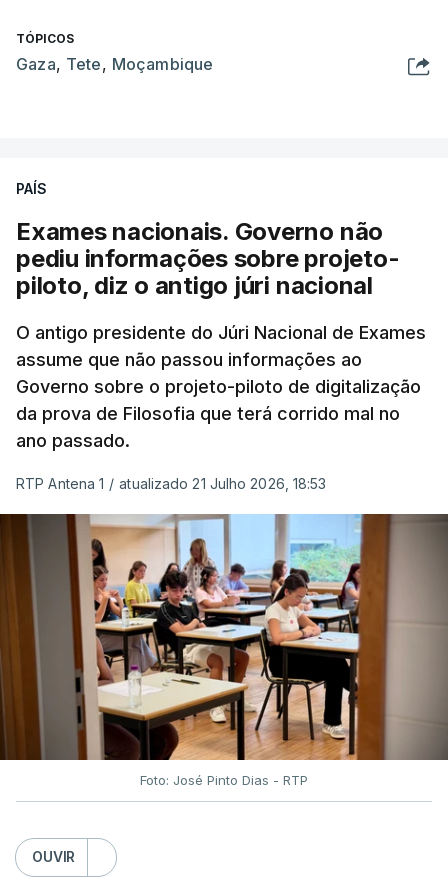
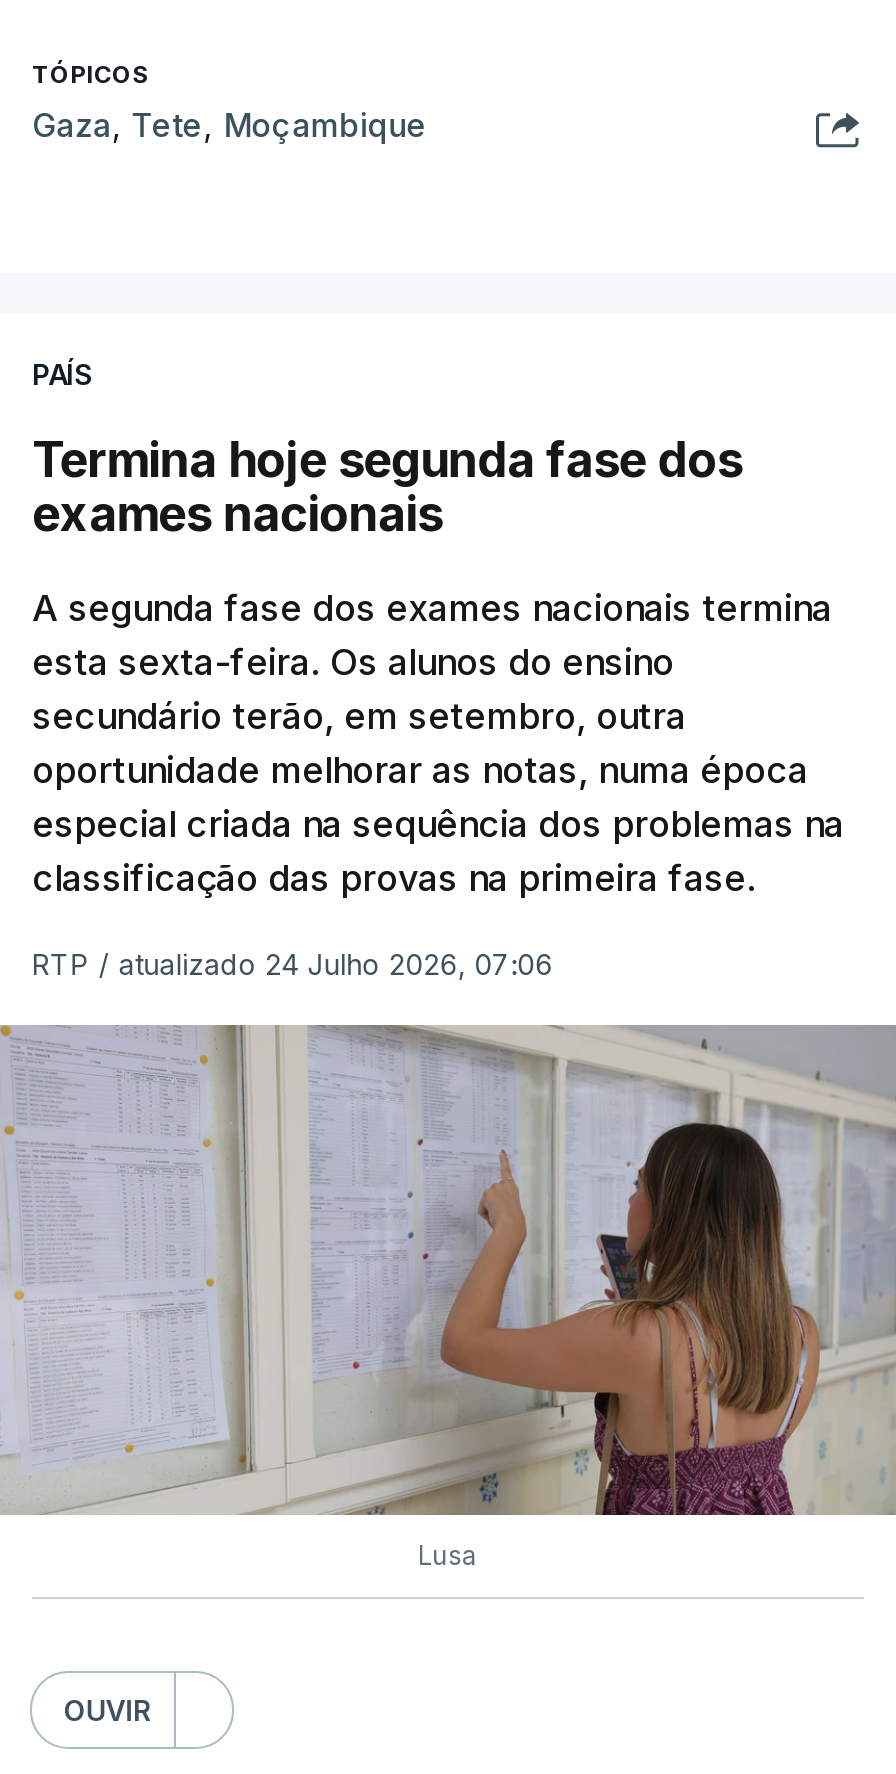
[16,217,399,300] Exames nacionais. Governo não | pediu informações sobre projeto- | piloto, diz o antigo júri nacional -> [32,431,742,543] Termina hoje segunda fase dos | exames nacionais
[16,322,426,451] O antigo presidente do Júri Nacional de Exames | assume que não passou informações ao | Governo sobre o projeto-piloto de digitalização | da prova de Filosofia que terá corrido mal no | ano passado. -> [32,587,844,899] A segunda fase dos exames nacionais termina | esta sexta-feira. Os alunos do ensino | secundário terão, em setembro, outra | oportunidade melhorar as notas, numa época | especial criada na sequência dos problemas na | classificação das provas na primeira fase.
[16,475,326,492] RTP Antena 1 / atualizado 21 Julho 2026, 18:53 -> [32,947,553,981] RTP / atualizado 24 Julho 2026, 07:06
[3,513,445,788] [image] | Foto: José Pinto Dias - RTP -> [6,1023,890,1572] [image] | Lusa

